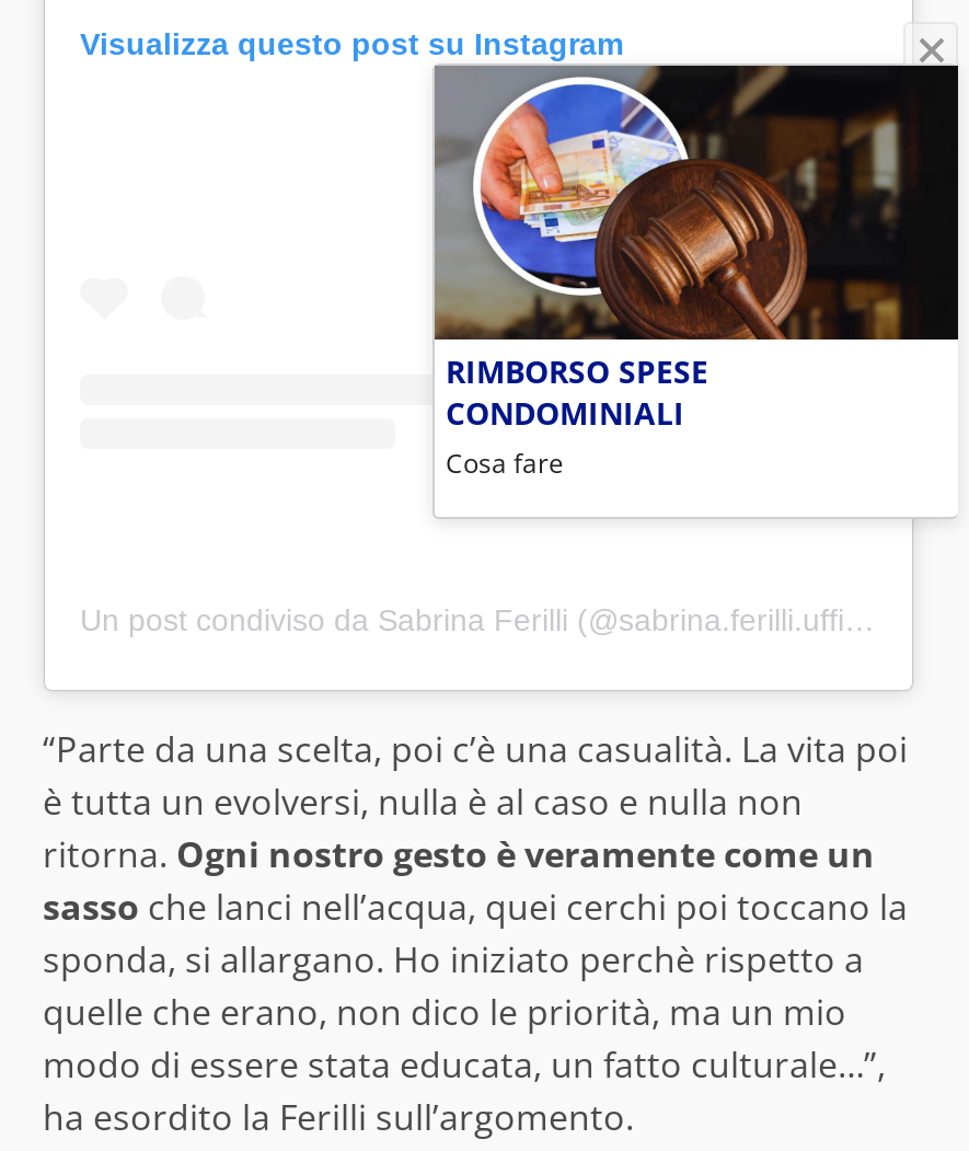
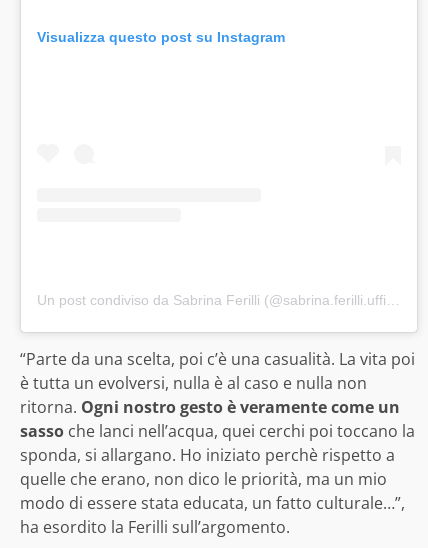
[430,38,960,481] [image] | RIMBORSO SPESE | CONDOMINIALI | Cosa fare -> none

